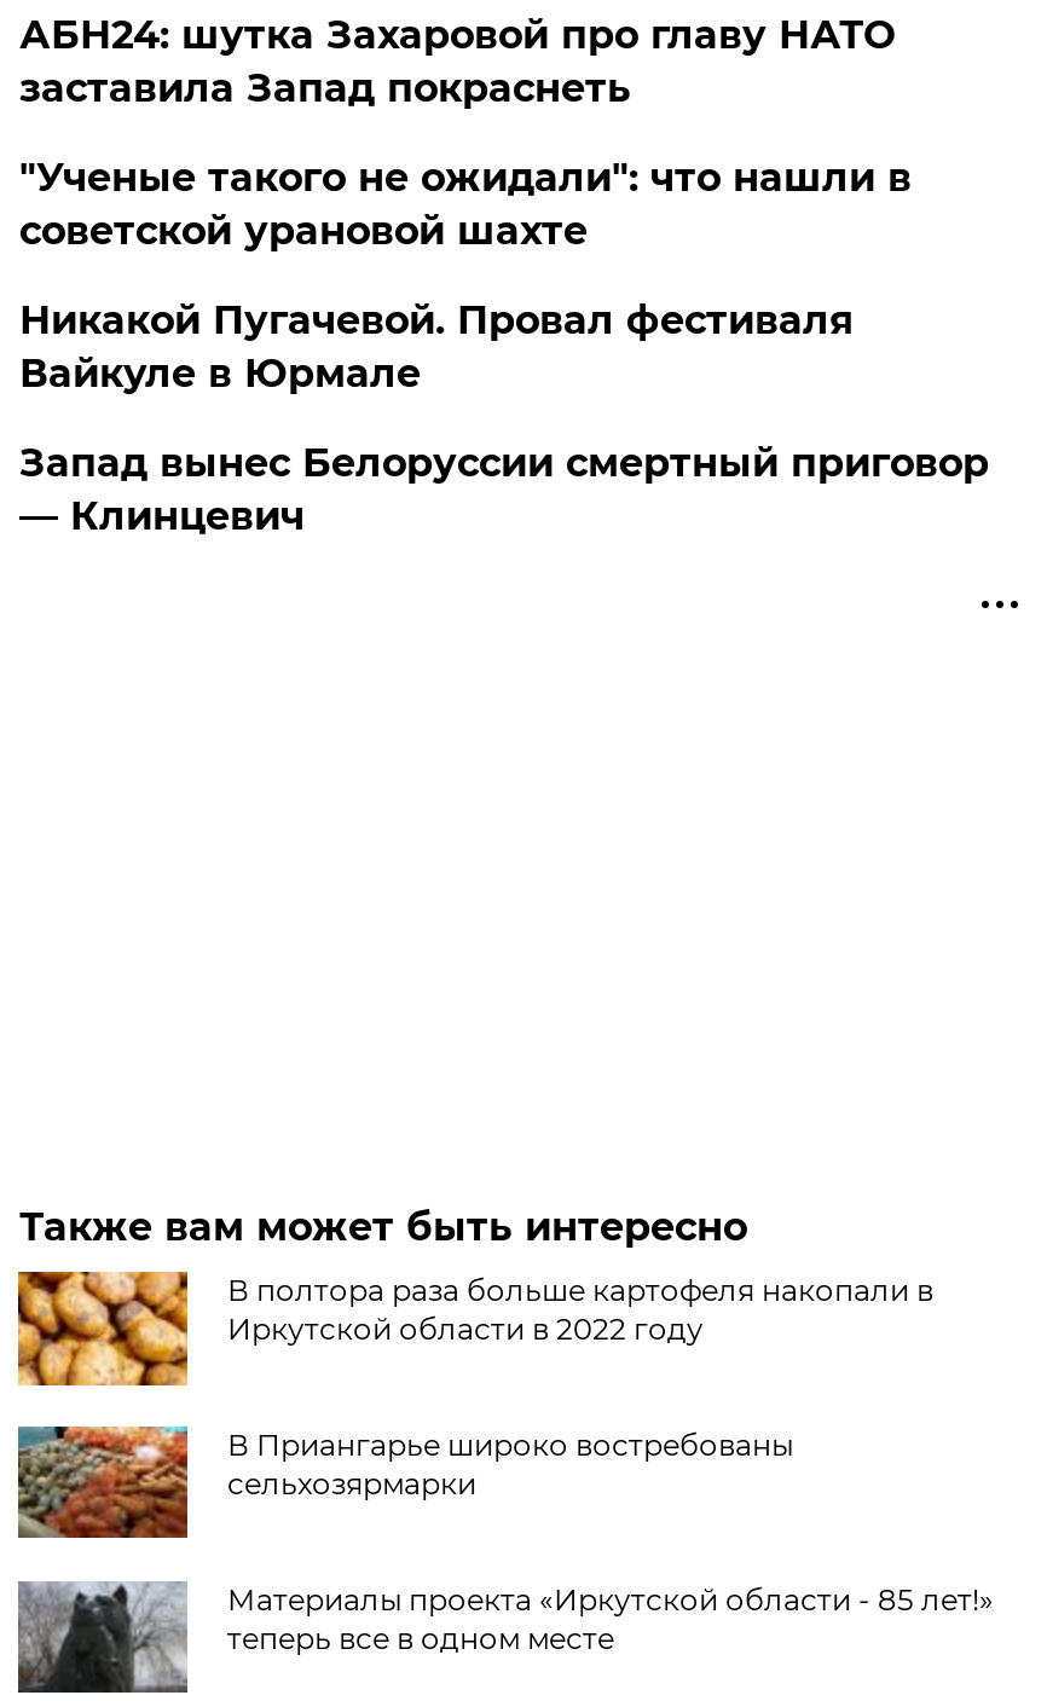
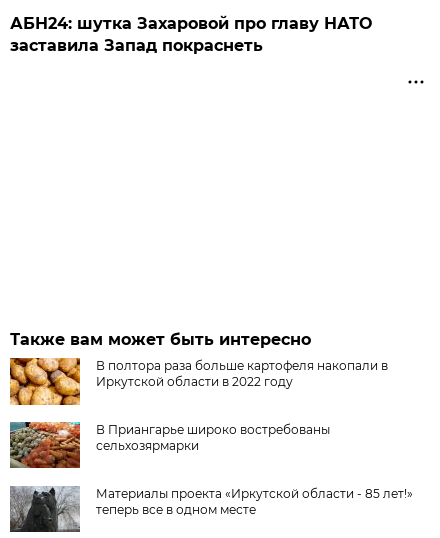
[19,155,989,539] "Ученые такого не ожидали": что нашли в | советской урановой шахте | Никакой Пугачевой. Провал фестиваля | Вайкуле в Юрмале | Запад вынес Белоруссии смертный приговор | — Клинцевич -> none

